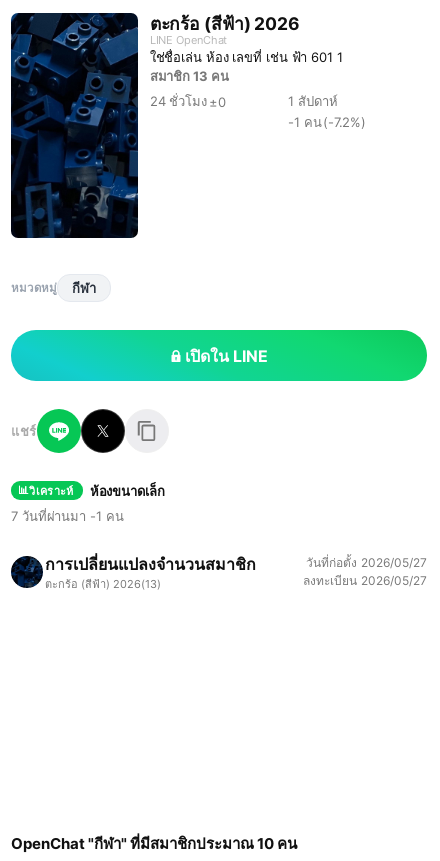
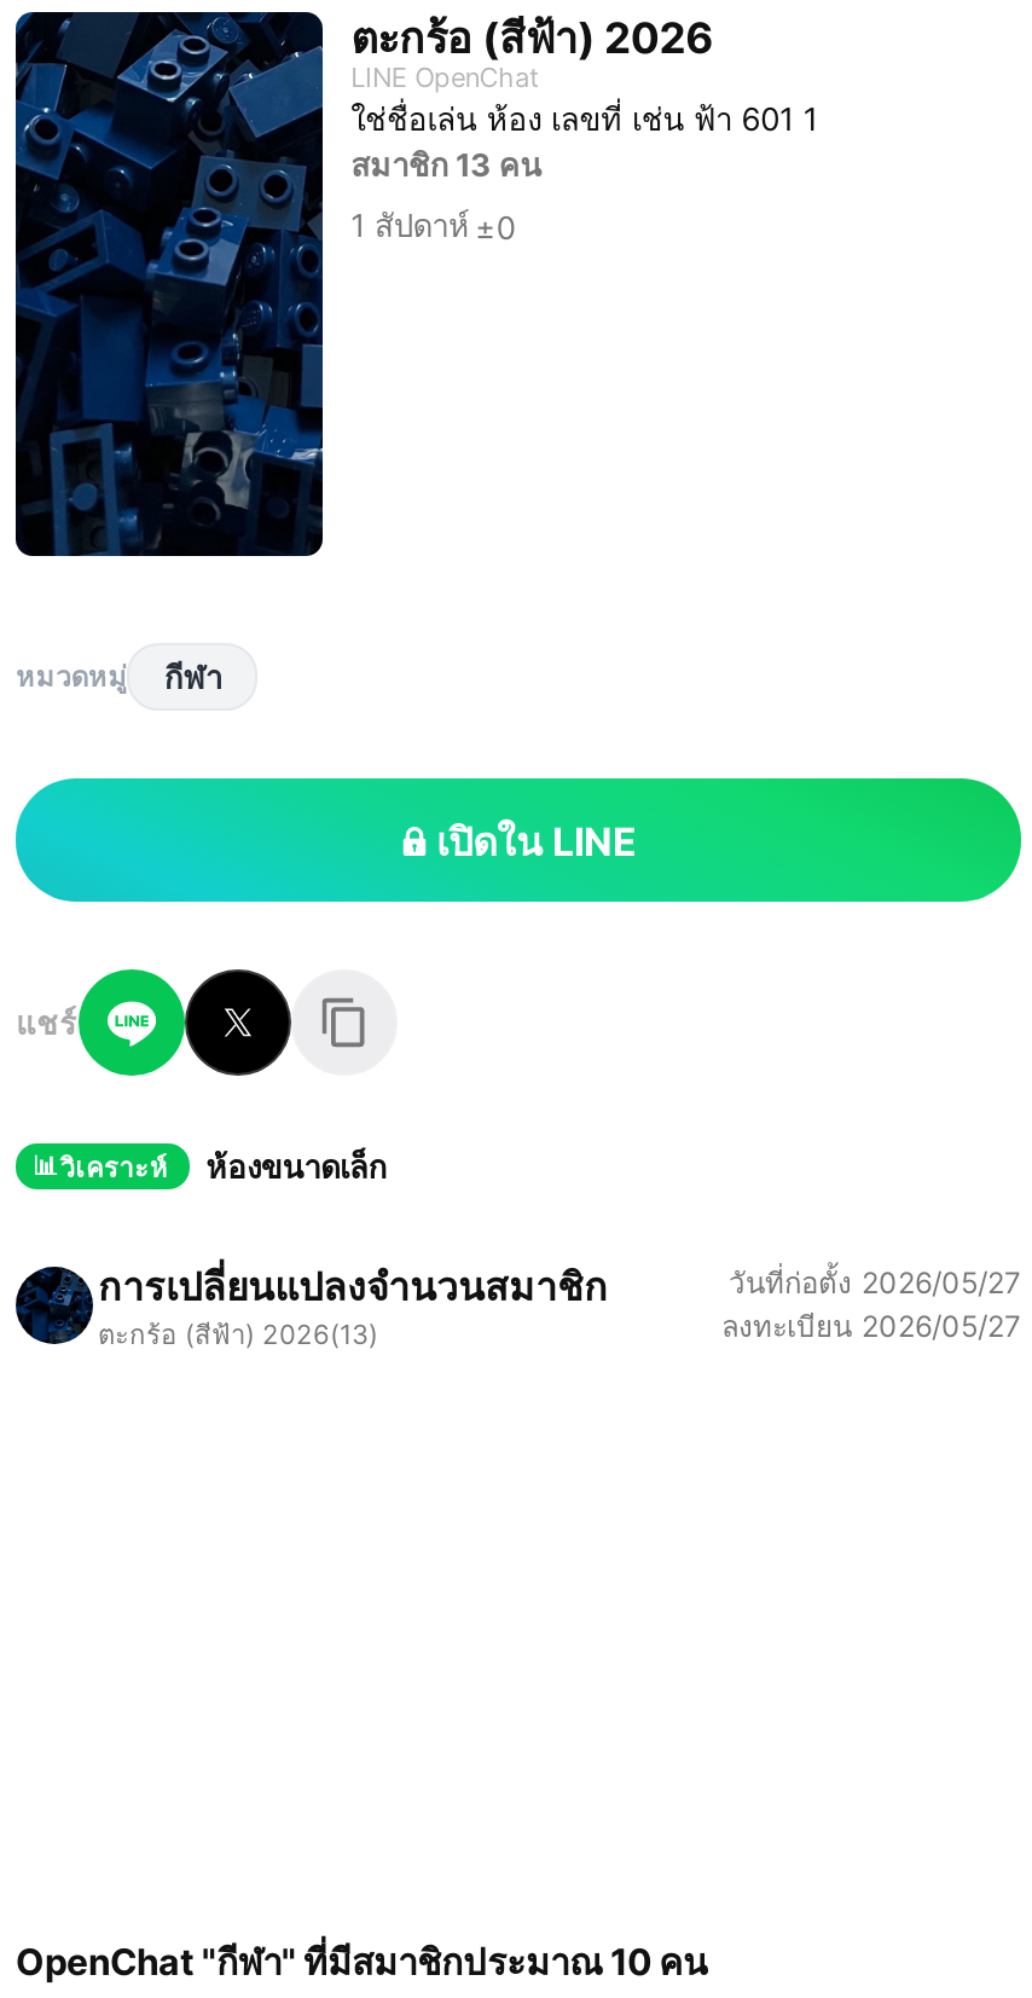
[150,93,366,130] 24 ชั่วโมง ±0 | 1 สัปดาห์ | -1 คน(-7.2%) -> [351,205,516,245] 1 สัปดาห์ ±0
[11,508,123,524] 7 วันที่ผ่านมา -1 คน -> none

